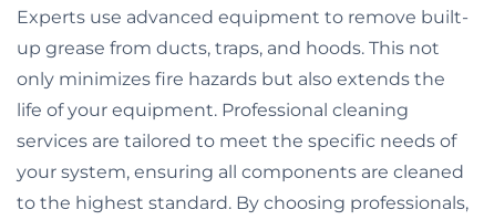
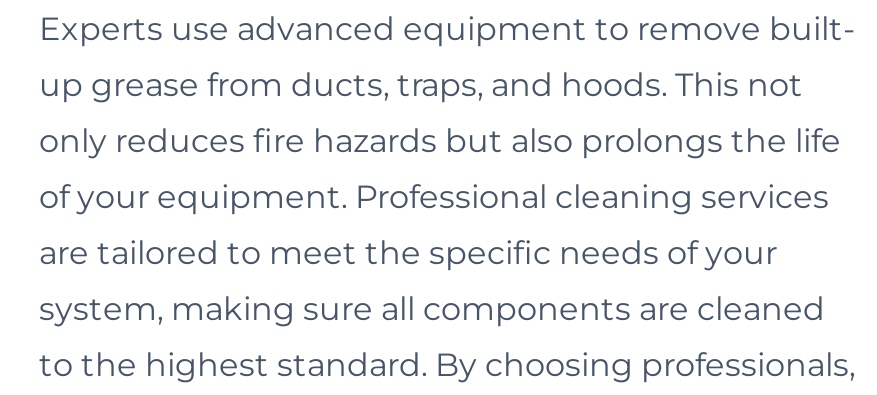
[17,68,445,89] only minimizes fire hazards but also extends the -> [39,121,841,159] only reduces fire hazards but also prolongs the life
[17,99,409,120] life of your equipment. Professional cleaning -> [39,177,829,215] of your equipment. Professional cleaning services
[17,130,456,151] services are tailored to meet the specific needs of -> [39,233,777,271] are tailored to meet the specific needs of your
[17,161,464,182] your system, ensuring all components are cleaned -> [39,289,825,327] system, making sure all components are cleaned

